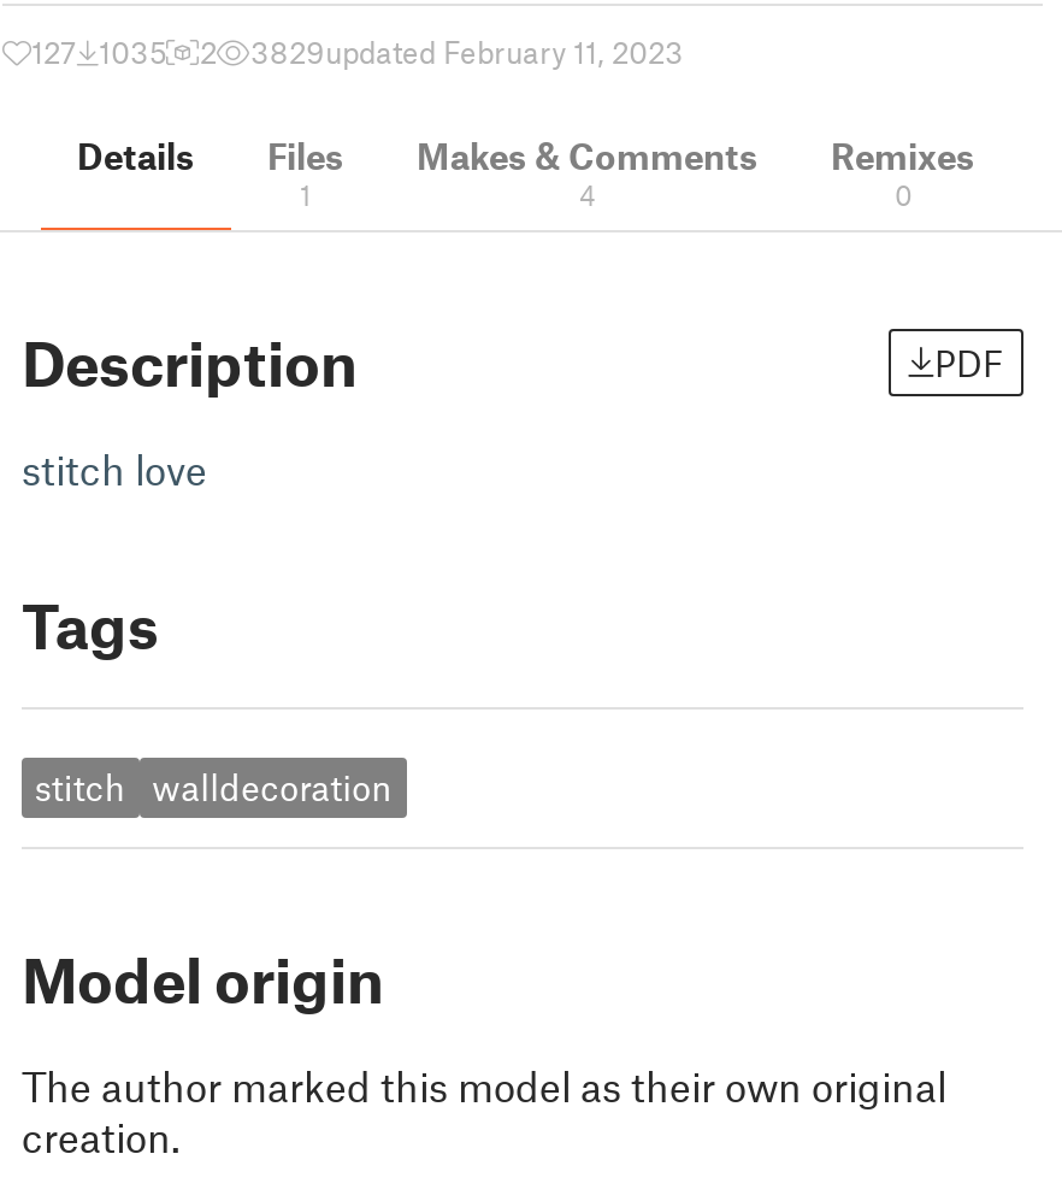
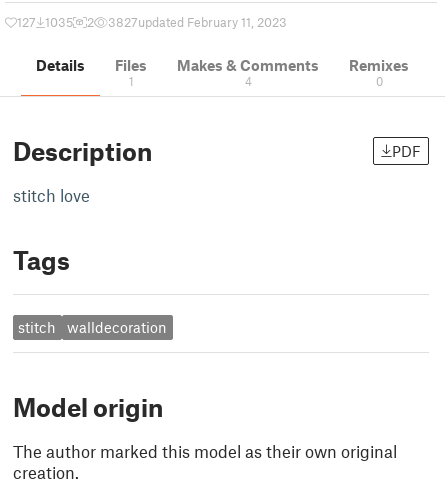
[250,33,684,71] 3829updated February 11, 2023 -> [108,14,287,30] 3827updated February 11, 2023

